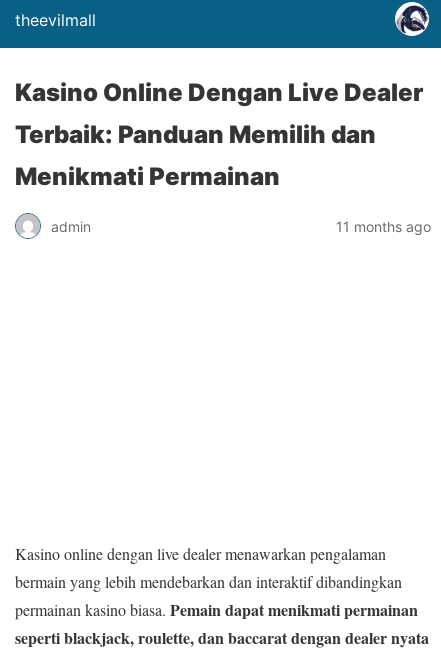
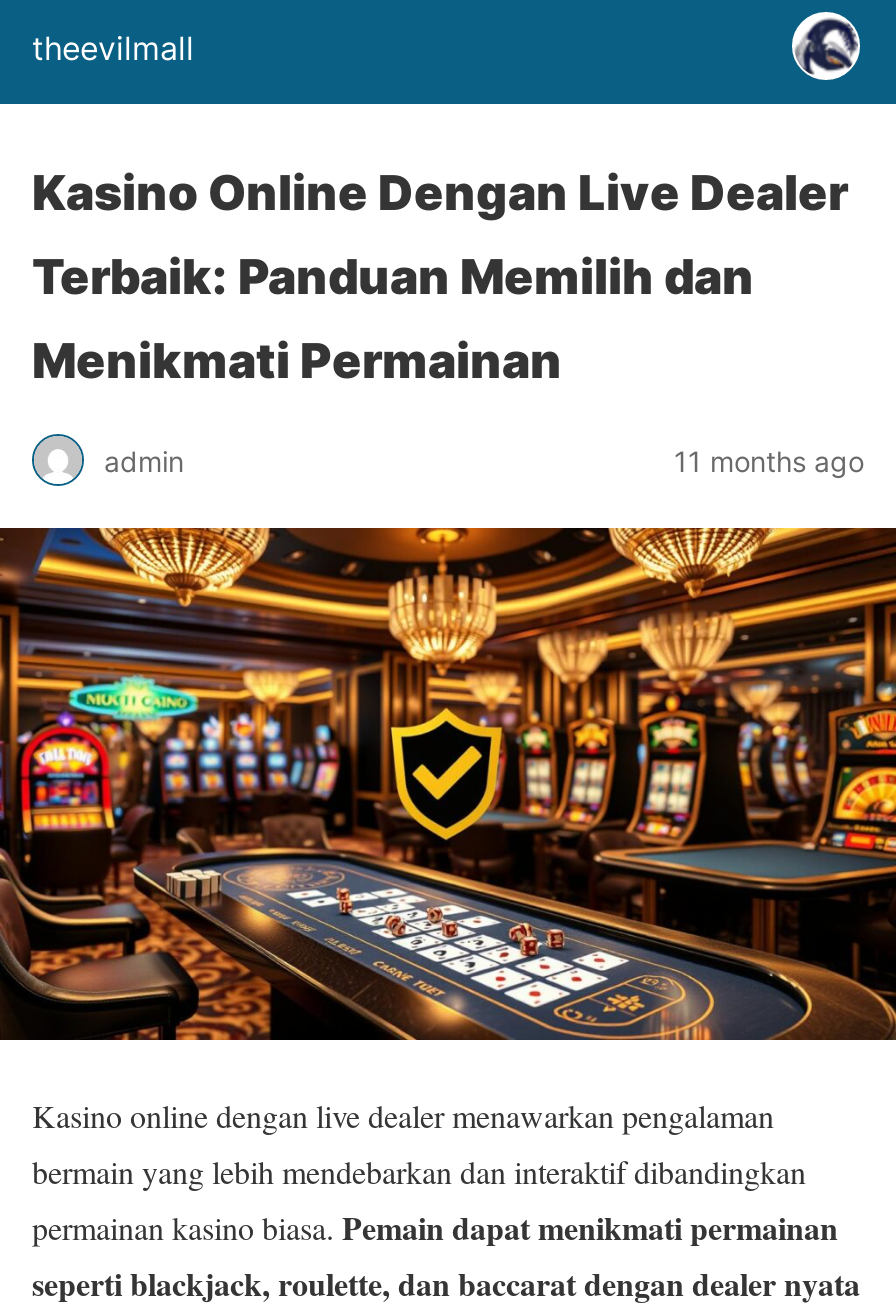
none -> [6,526,890,1042] [image]

